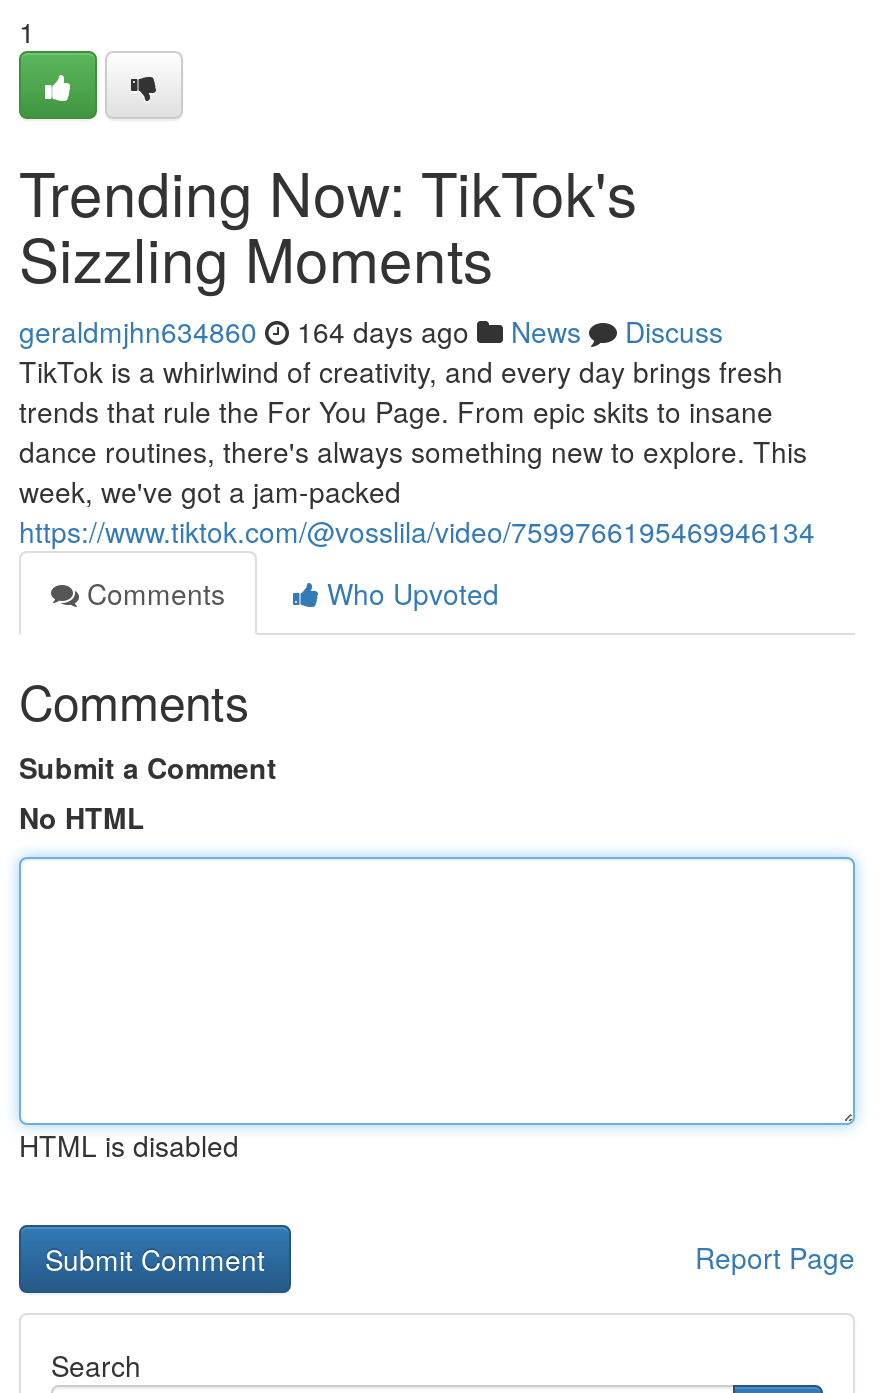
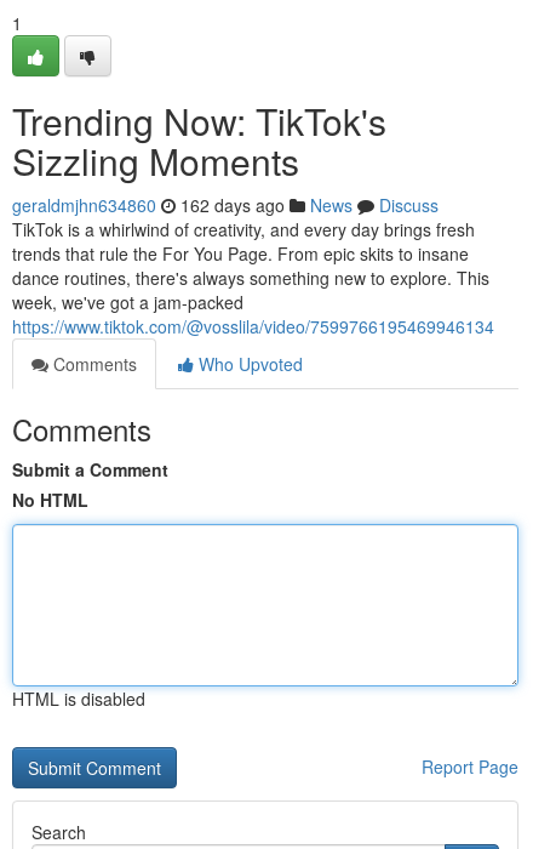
[19,311,723,351] geraldmjhn634860 164 days ago News Discuss -> [12,193,439,217] geraldmjhn634860 162 days ago News Discuss

